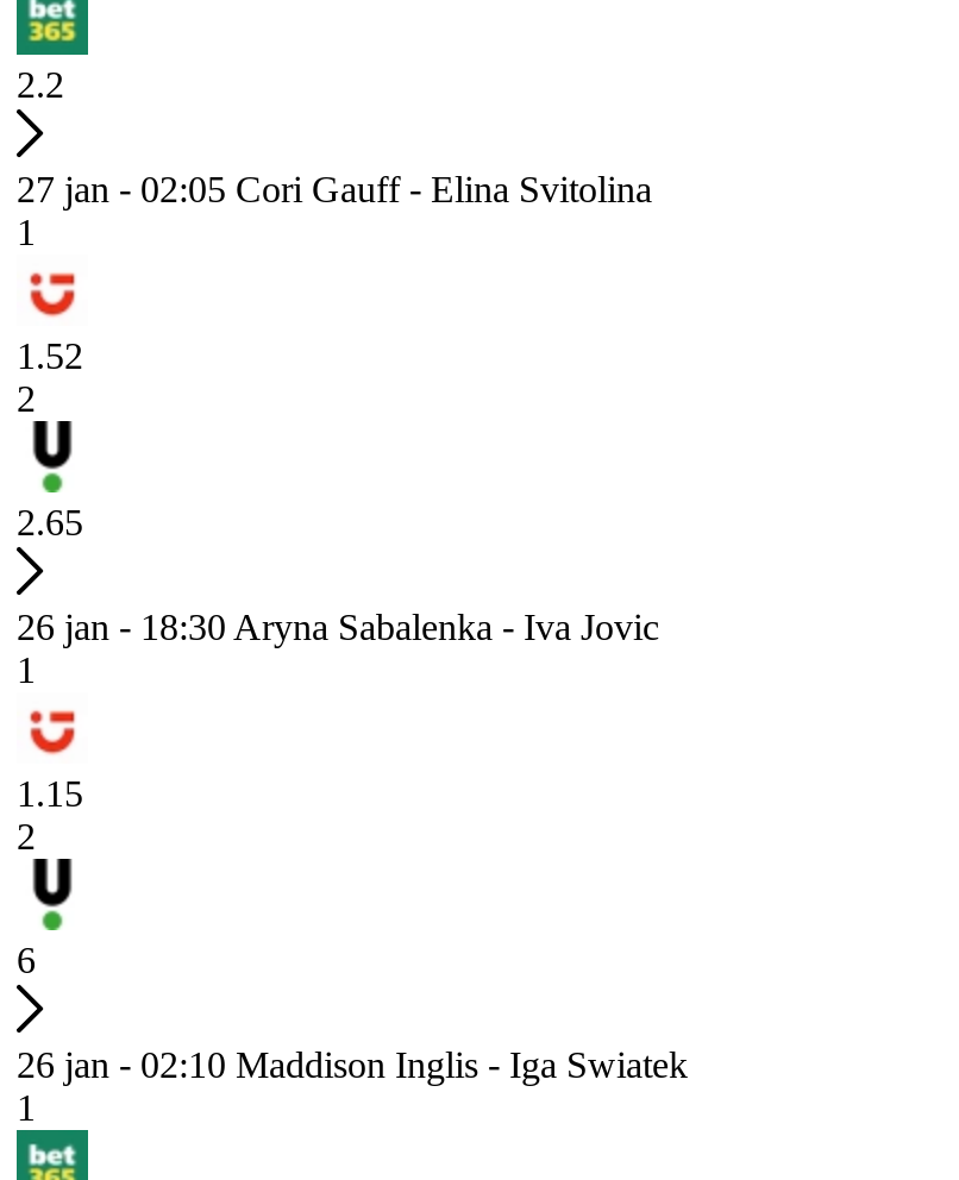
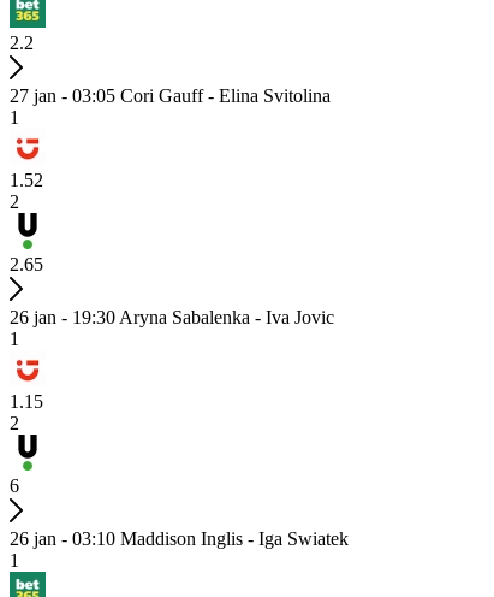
[17,168,652,208] 27 jan - 02:05 Cori Gauff - Elina Svitolina -> [10,85,331,105] 27 jan - 03:05 Cori Gauff - Elina Svitolina
[17,605,659,646] 26 jan - 18:30 Aryna Sabalenka - Iva Jovic -> [10,306,334,327] 26 jan - 19:30 Aryna Sabalenka - Iva Jovic
[17,1043,688,1084] 26 jan - 02:10 Maddison Inglis - Iga Swiatek -> [10,528,349,548] 26 jan - 03:10 Maddison Inglis - Iga Swiatek

